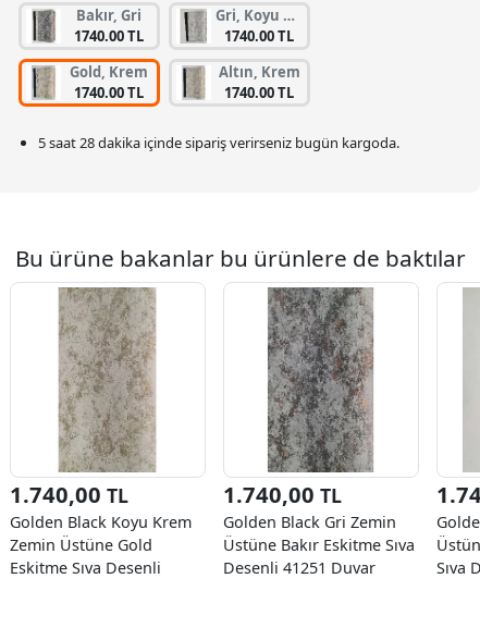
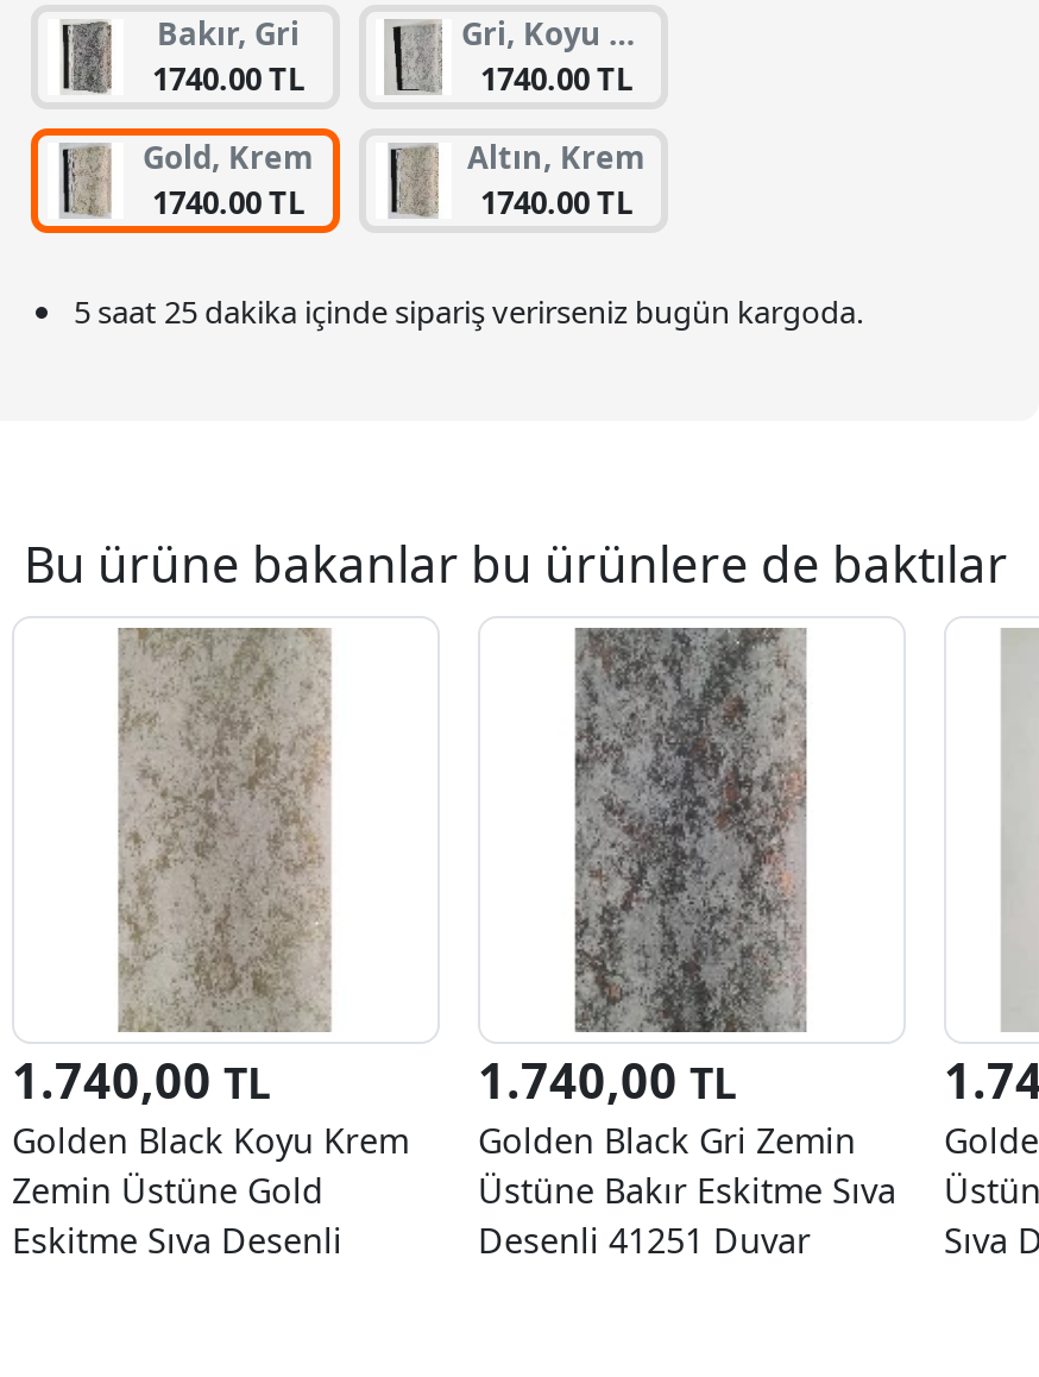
[38,132,399,152] 5 saat 28 dakika içinde sipariş verirseniz bugün kargoda. -> [74,289,863,332] 5 saat 25 dakika içinde sipariş verirseniz bugün kargoda.

